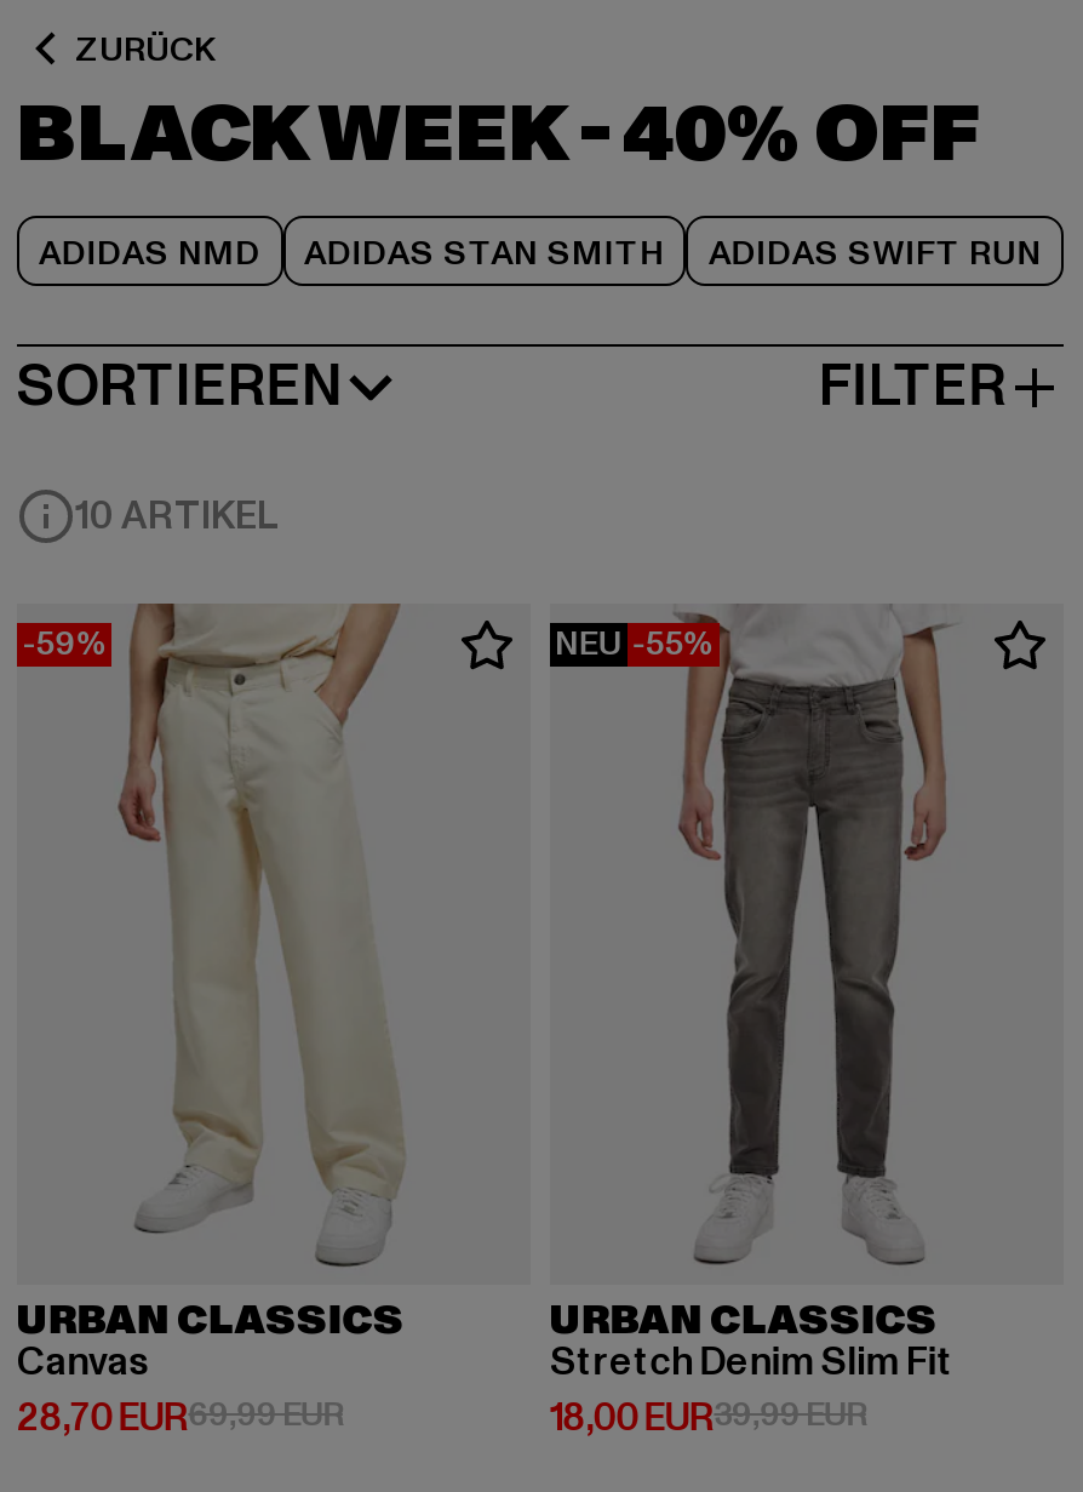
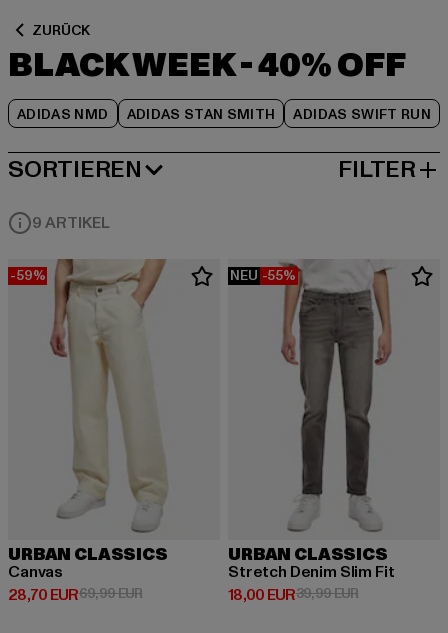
[75,490,279,543] 10 ARTIKEL -> [32,212,110,234] 9 ARTIKEL

